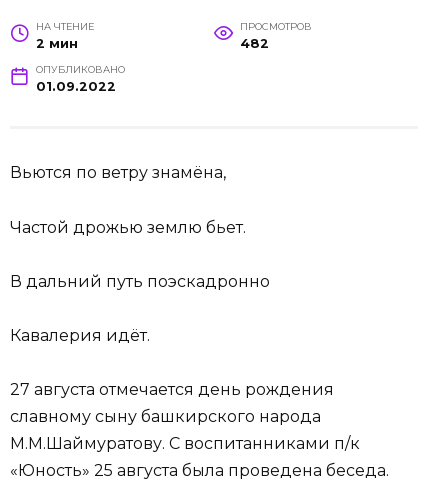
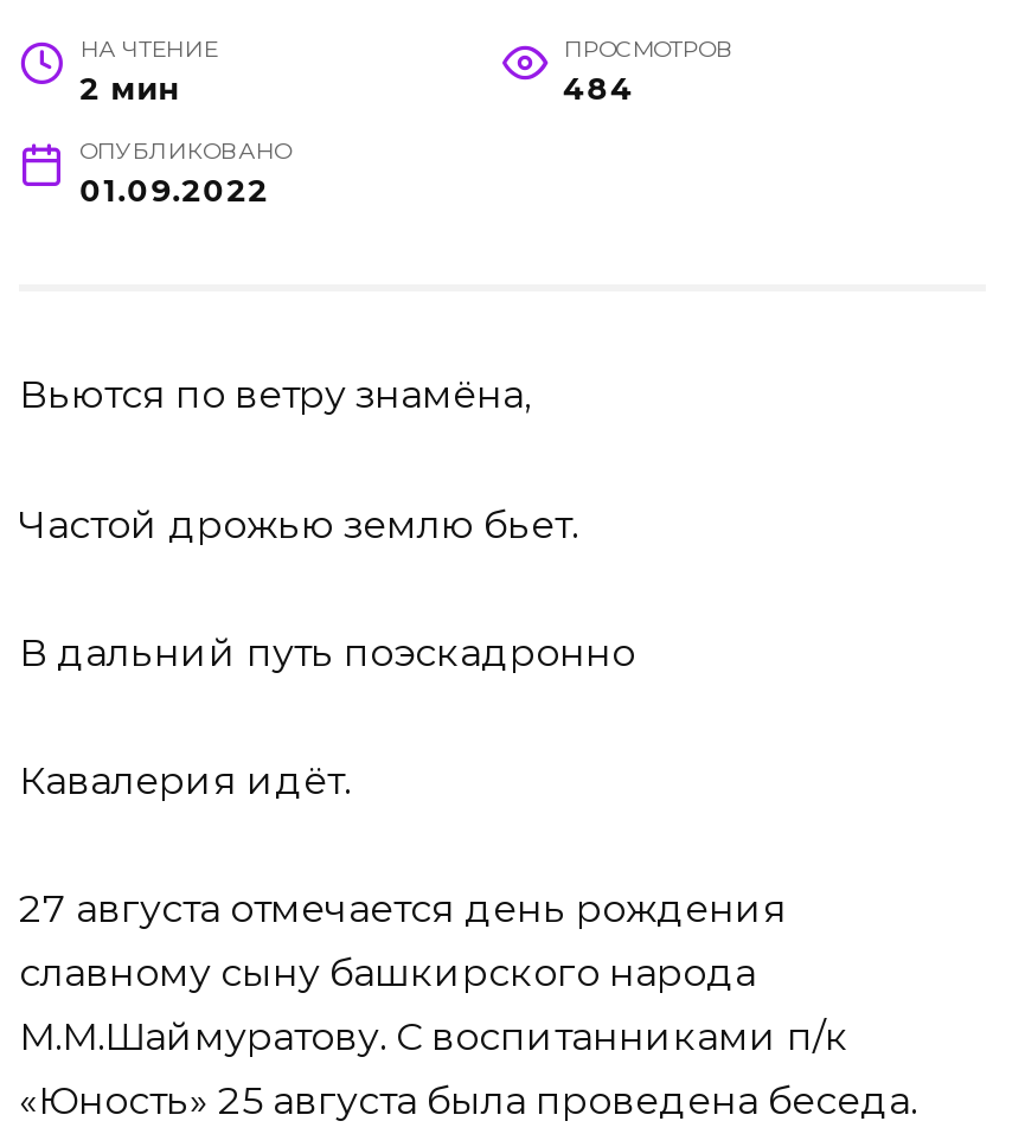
[240,36,269,51] 482 -> [563,72,634,108] 484

